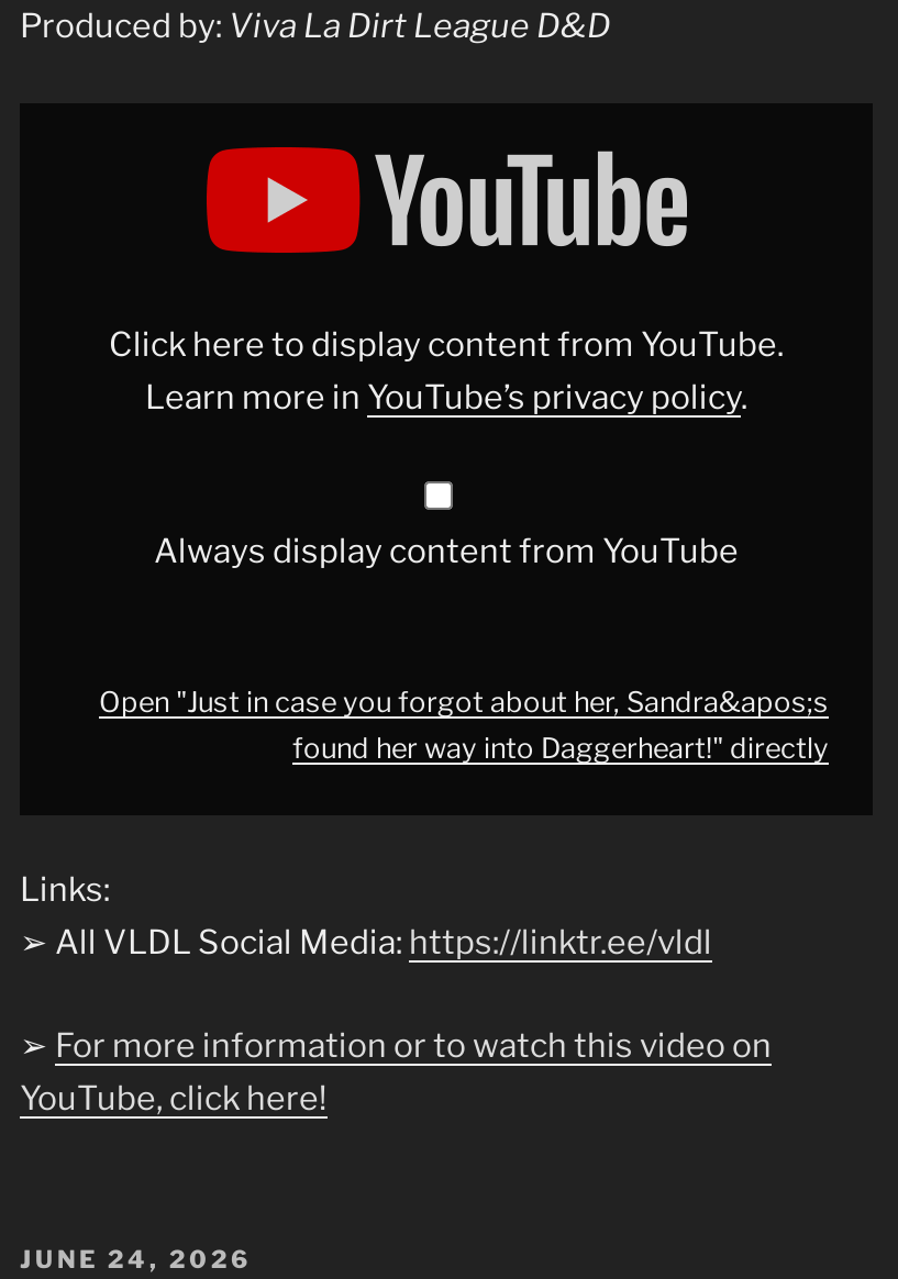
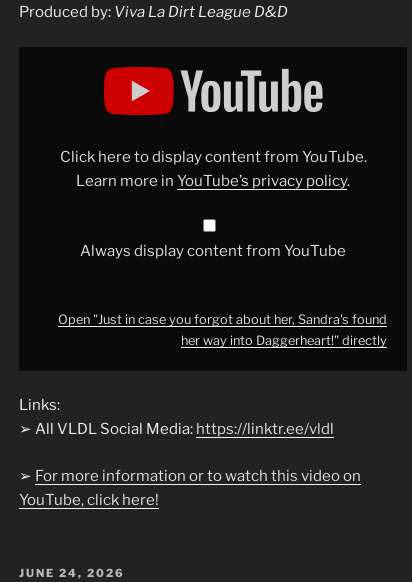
[99,686,829,765] Open "Just in case you forgot about her, Sandra&apos;s | found her way into Daggerheart!" directly -> [58,312,387,348] Open "Just in case you forgot about her, Sandra's found | her way into Daggerheart!" directly

